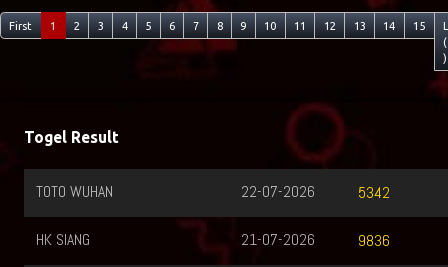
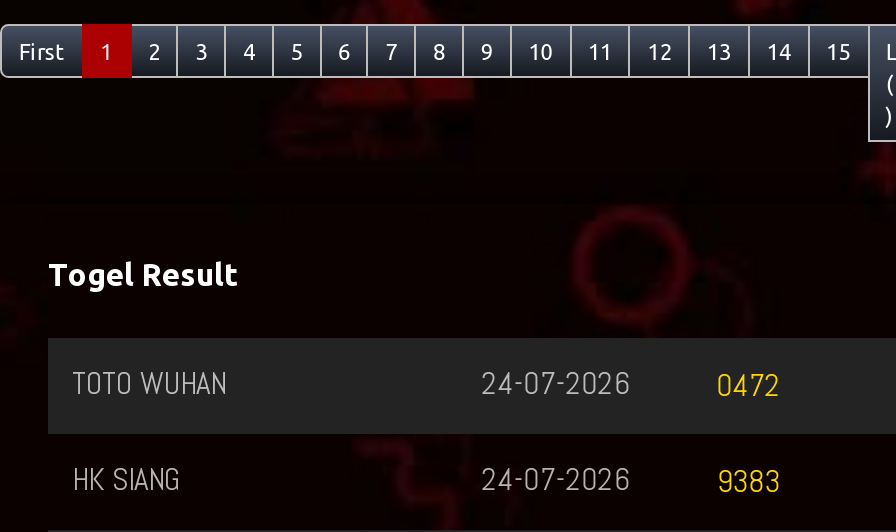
[241,182,315,202] 22-07-2026 -> [481,365,629,405] 24-07-2026
[358,183,390,203] 5342 -> [717,366,781,406] 0472
[241,230,315,250] 21-07-2026 -> [481,461,629,501] 24-07-2026
[358,231,390,251] 9836 -> [717,462,781,502] 9383

